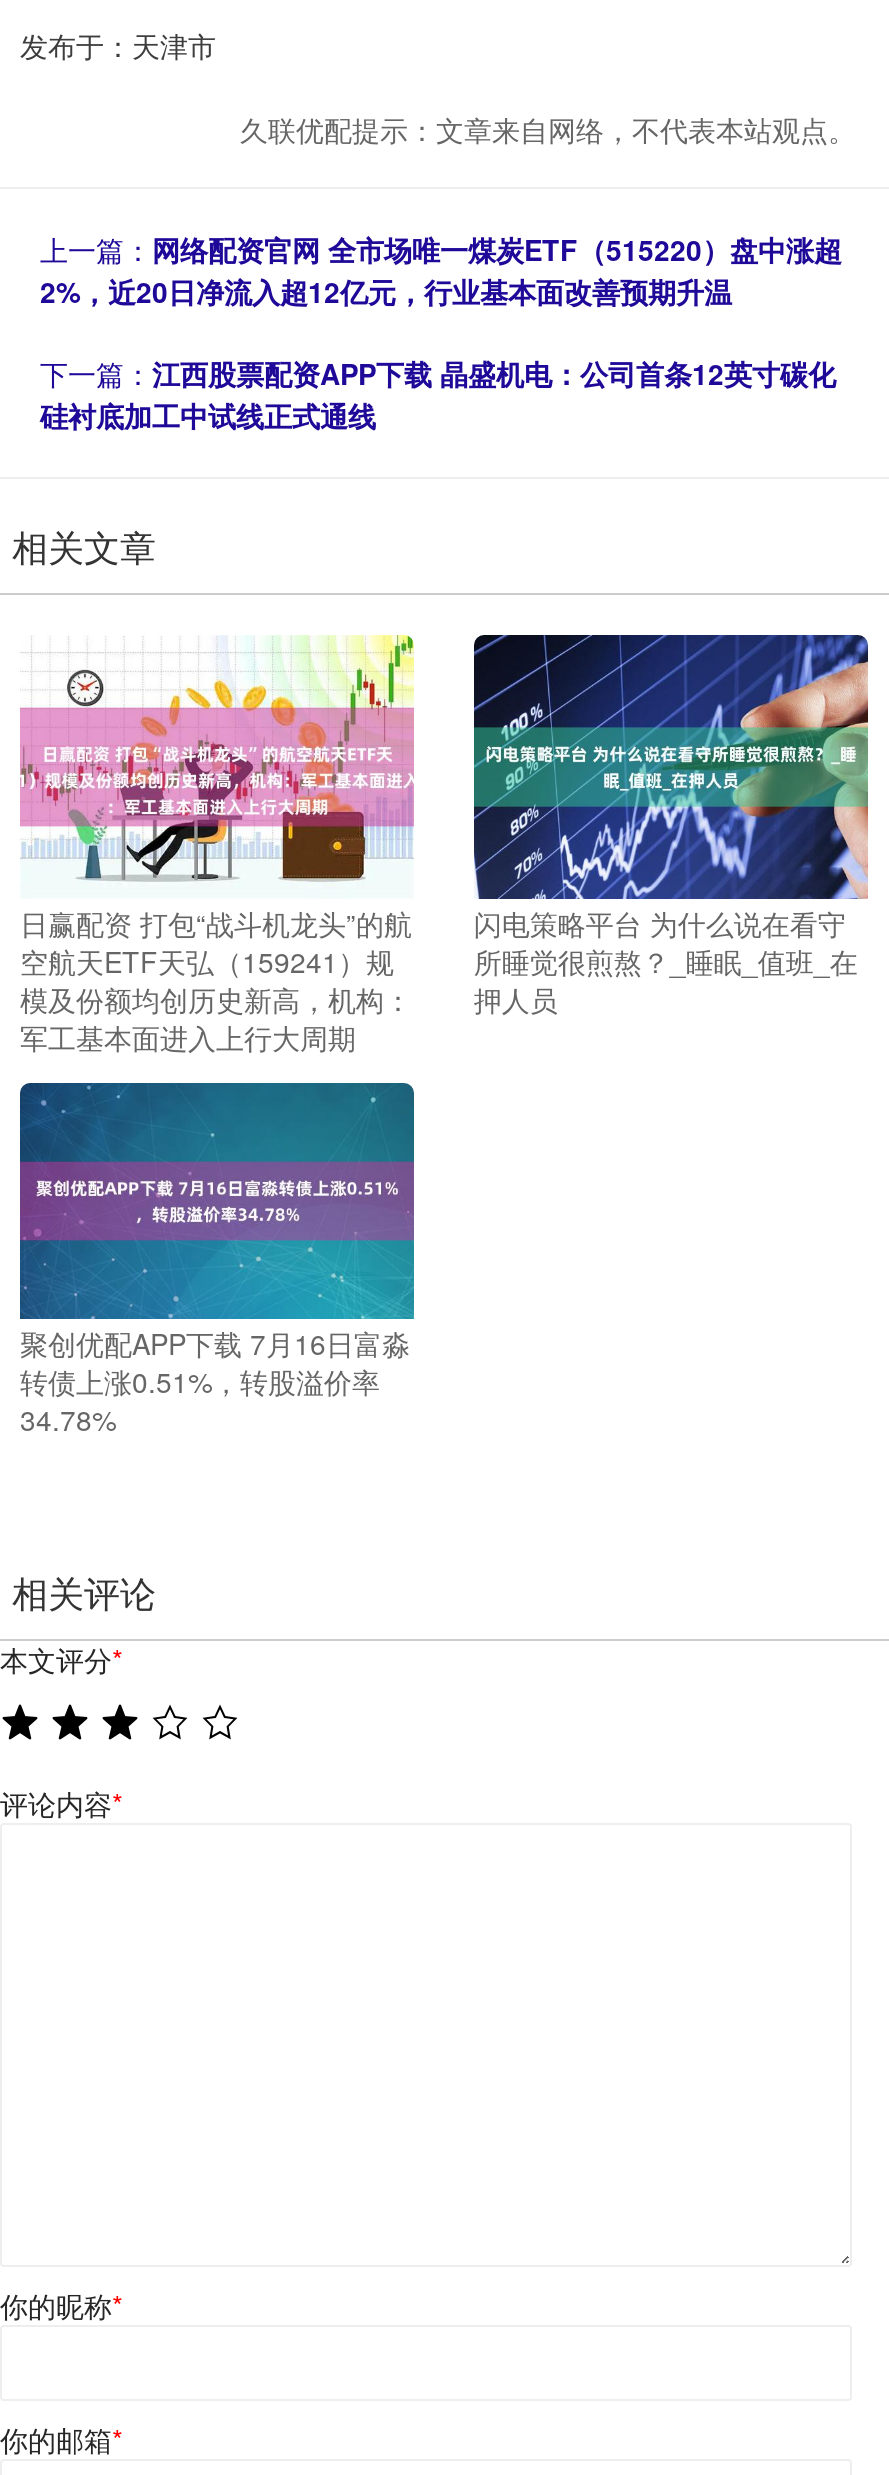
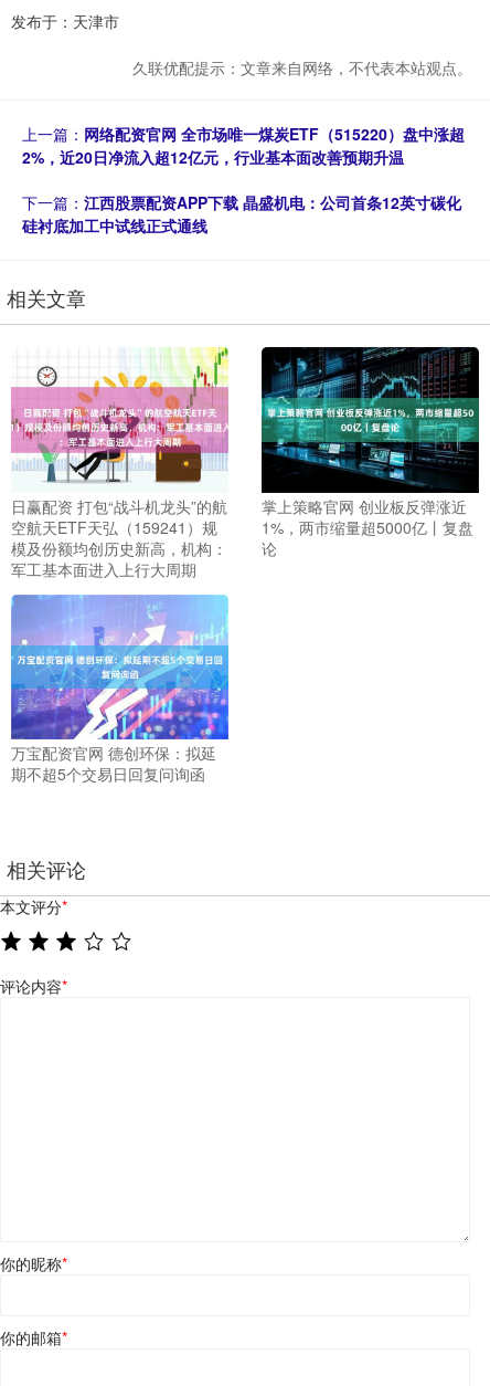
[472,633,870,1018] [image] | 闪电策略平台 为什么说在看守 | 所睡觉很煎熬？_睡眠_值班_在 | 押人员 -> [260,346,480,559] [image] | 掌上策略官网 创业板反弹涨近 | 1%，两市缩量超5000亿丨复盘 | 论
[18,1081,416,1439] [image] | 聚创优配APP下载 7月16日富淼 | 转债上涨0.51%，转股溢价率 | 34.78% -> [10,595,230,785] [image] | 万宝配资官网 德创环保：拟延 | 期不超5个交易日回复问询函

